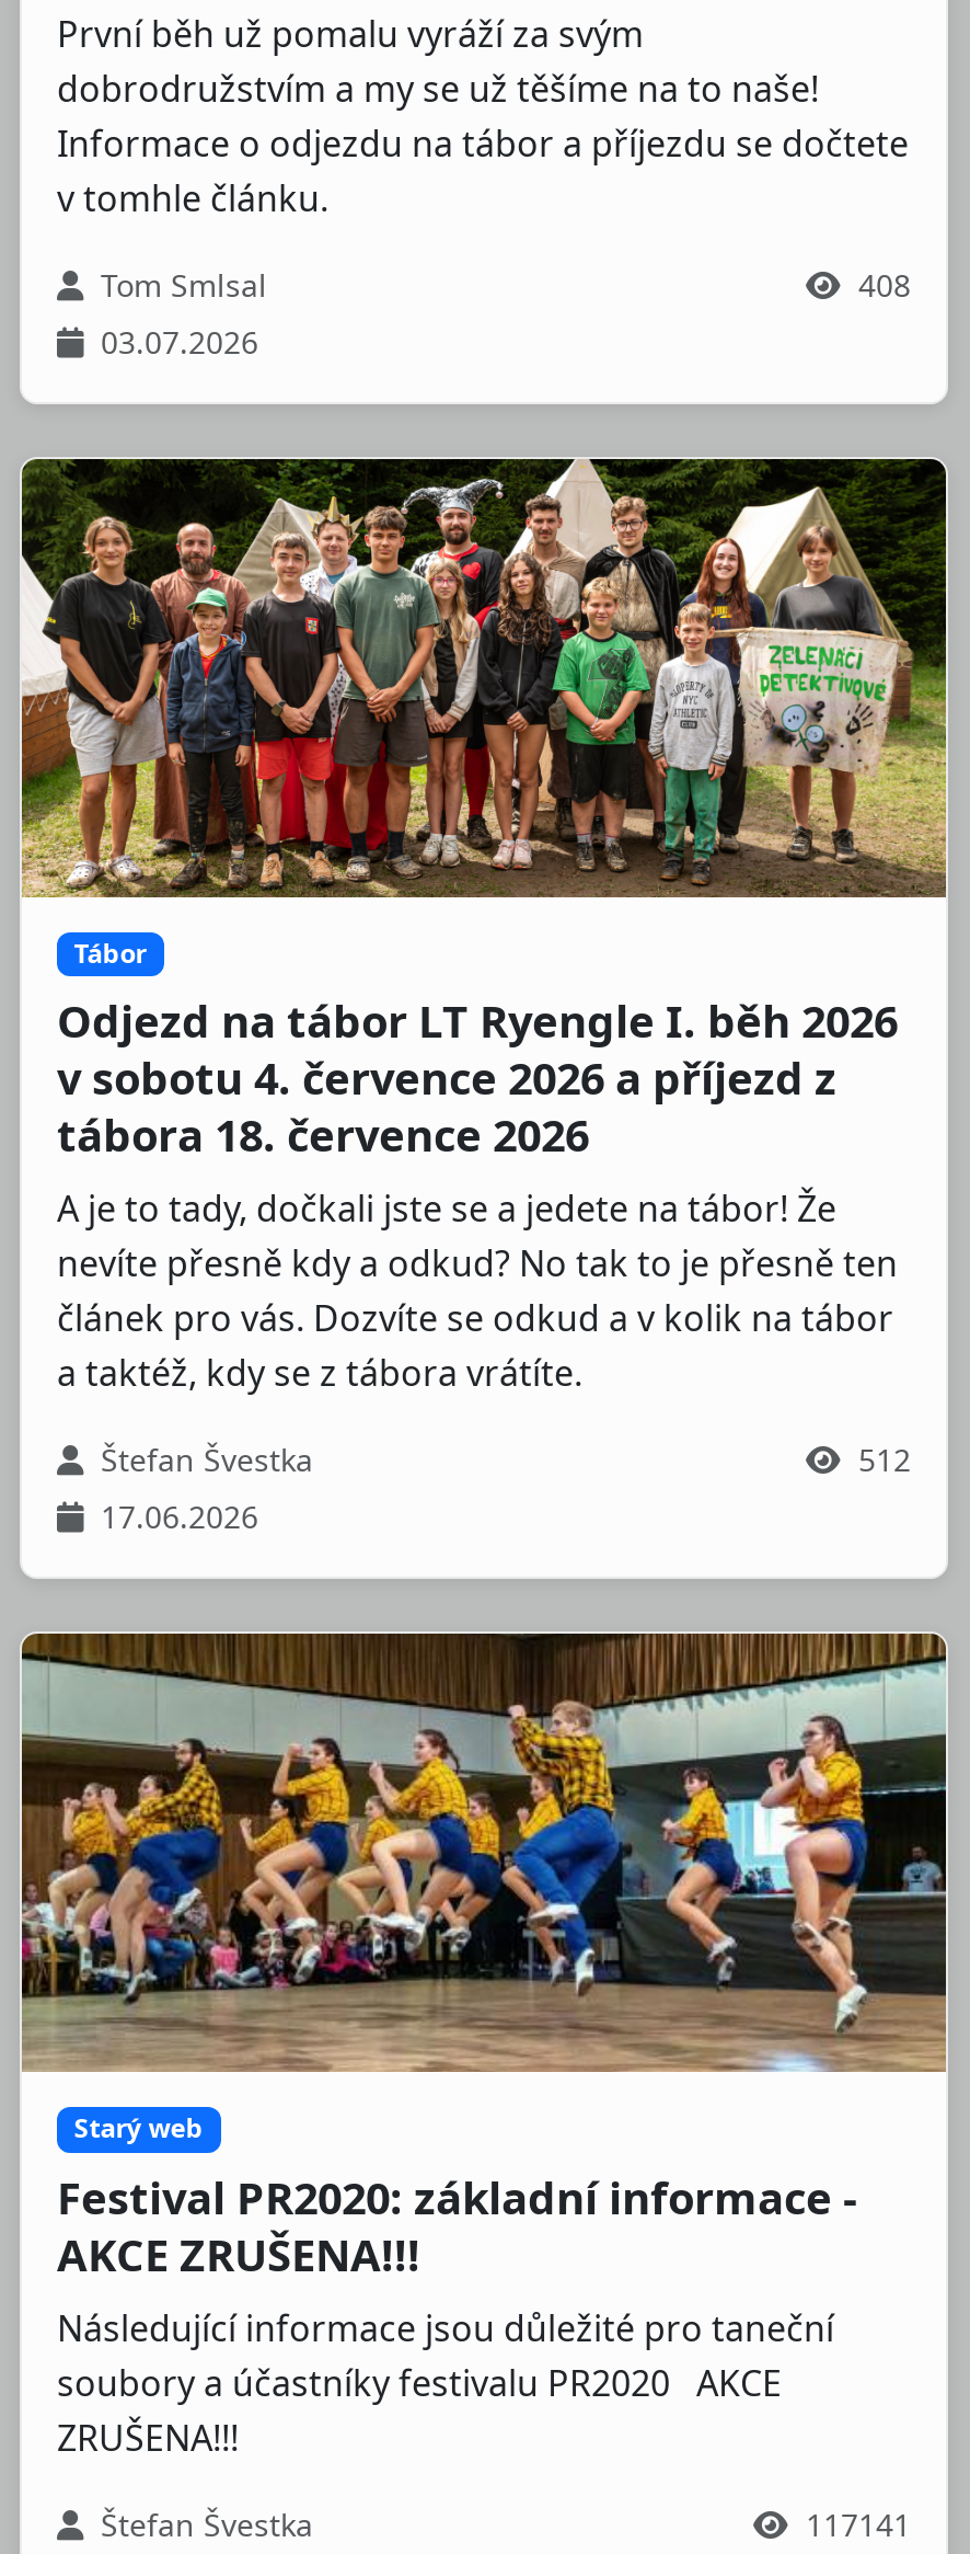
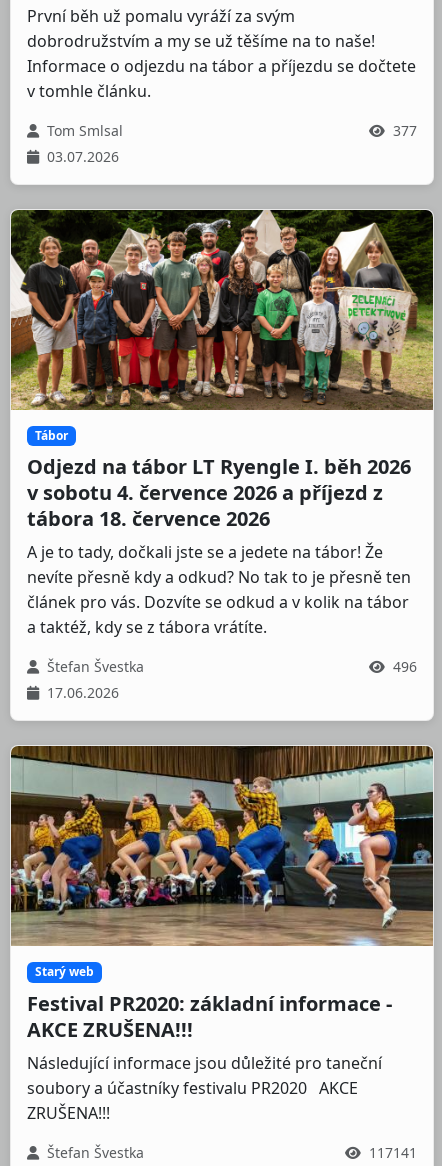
[850,264,911,305] 408 -> [389,121,417,140] 377
[850,1439,911,1481] 512 -> [389,657,417,676] 496

